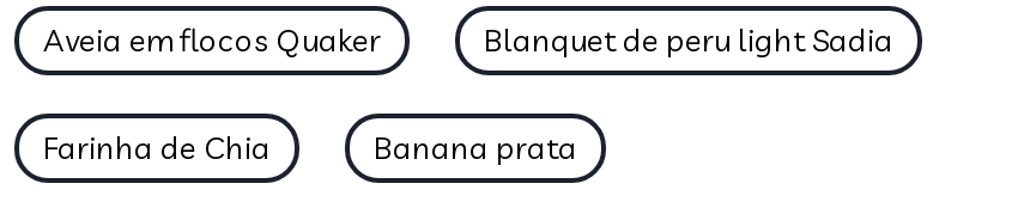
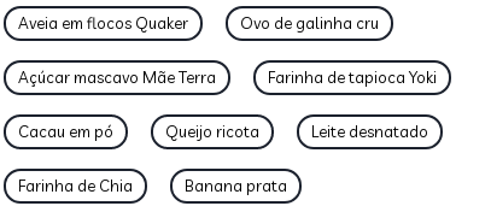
[484,20,893,59] Blanquet de peru light Sadia -> [18,13,437,141] Ovo de galinha cru | Açúcar mascavo Mãe Terra | Farinha de tapioca Yoki | Cacau em pó | Queijo ricota | Leite desnatado

